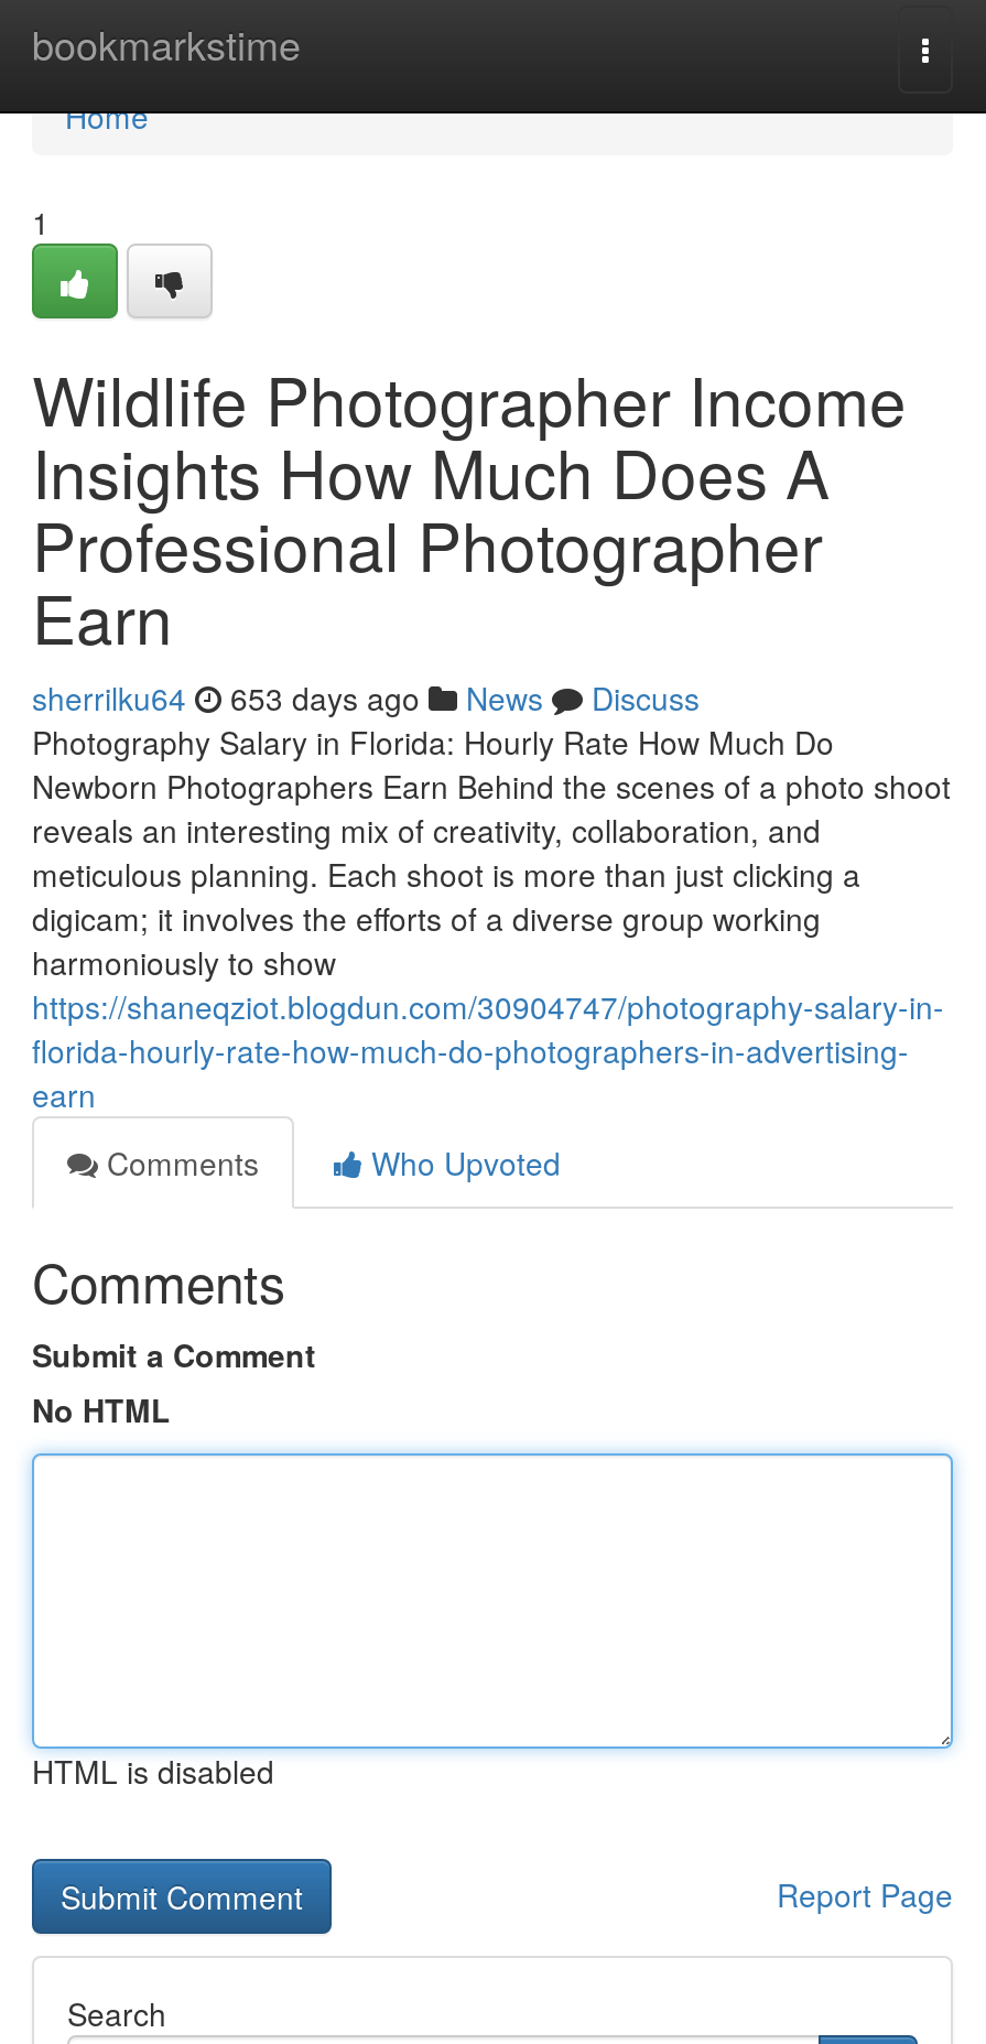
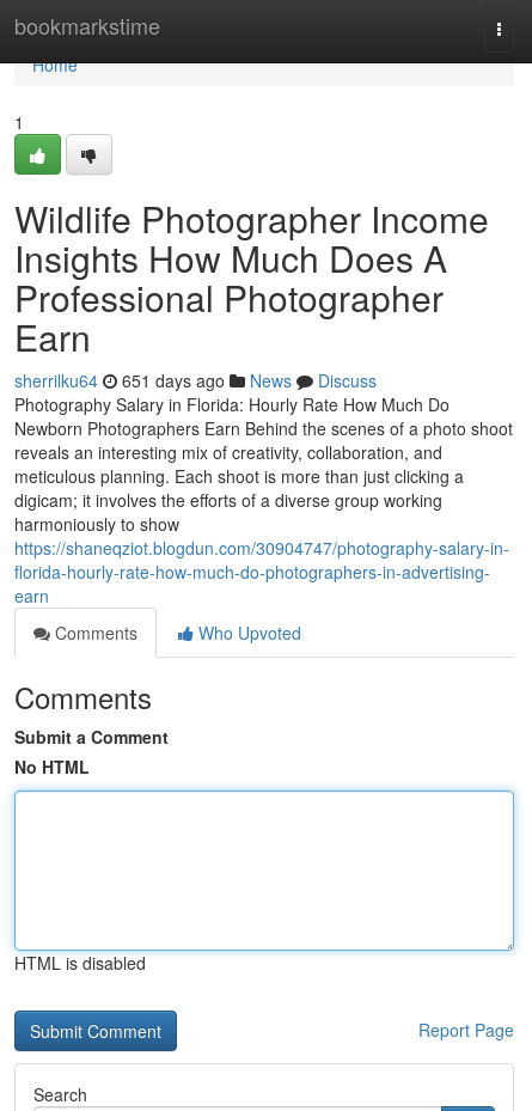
[32,675,700,720] sherrilku64 653 days ago News Discuss -> [14,368,377,392] sherrilku64 651 days ago News Discuss

